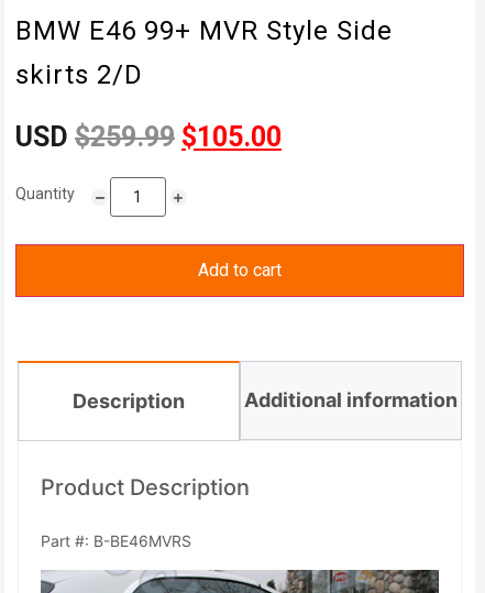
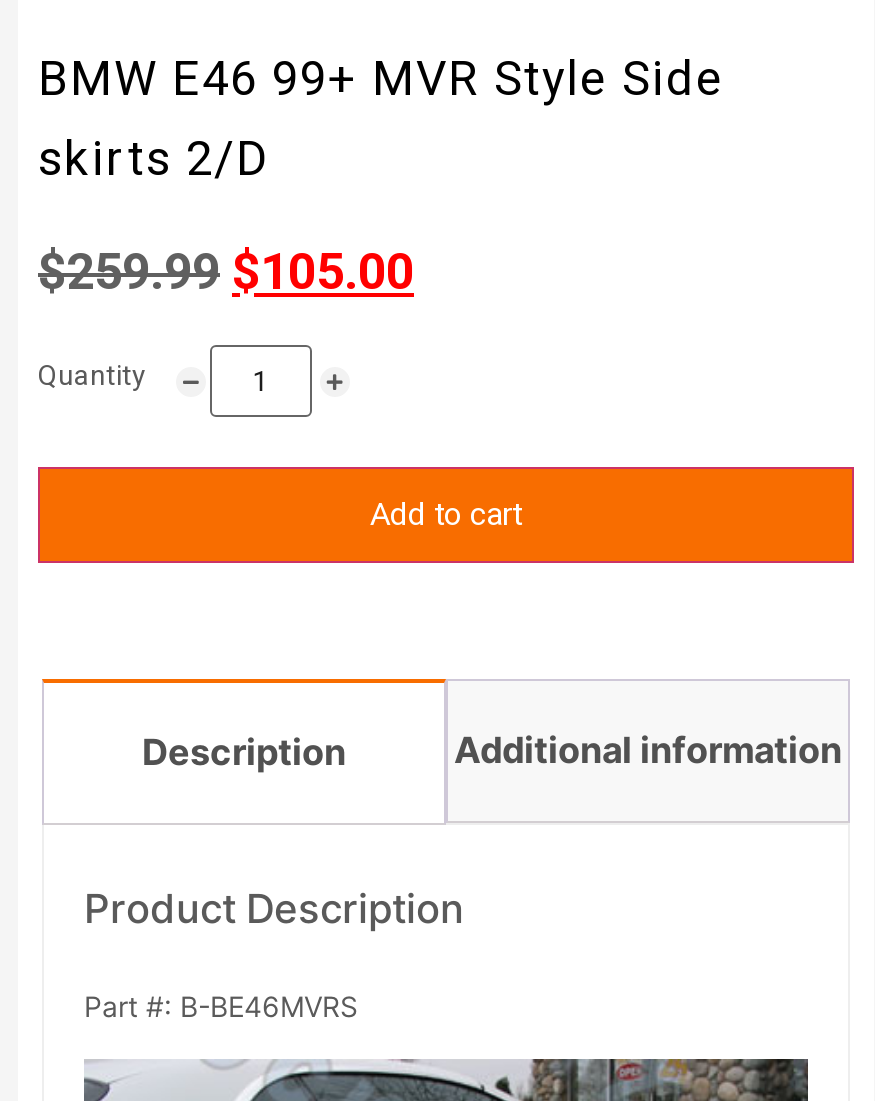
[15,121,282,153] USD $259.99 $105.00 -> [38,243,414,301] $259.99 $105.00

